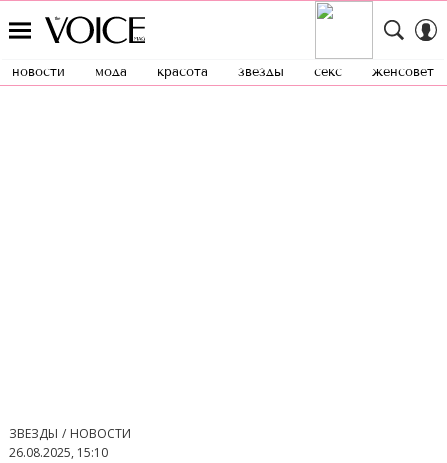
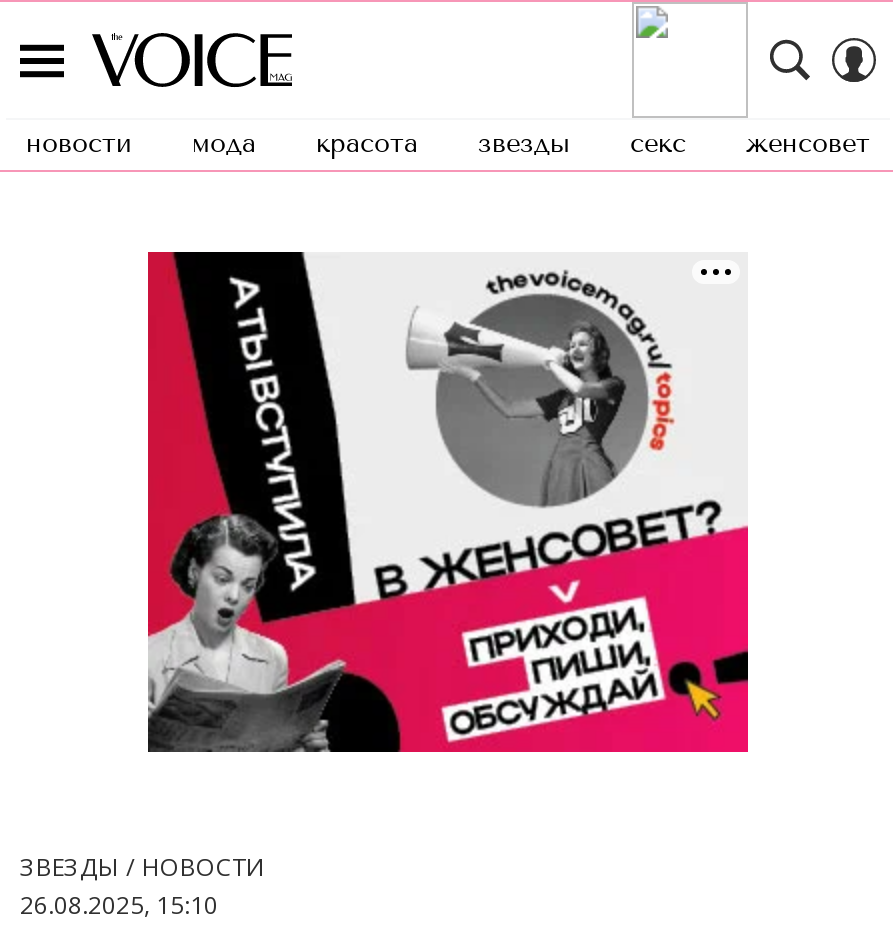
none -> [146,250,750,754] [image]

